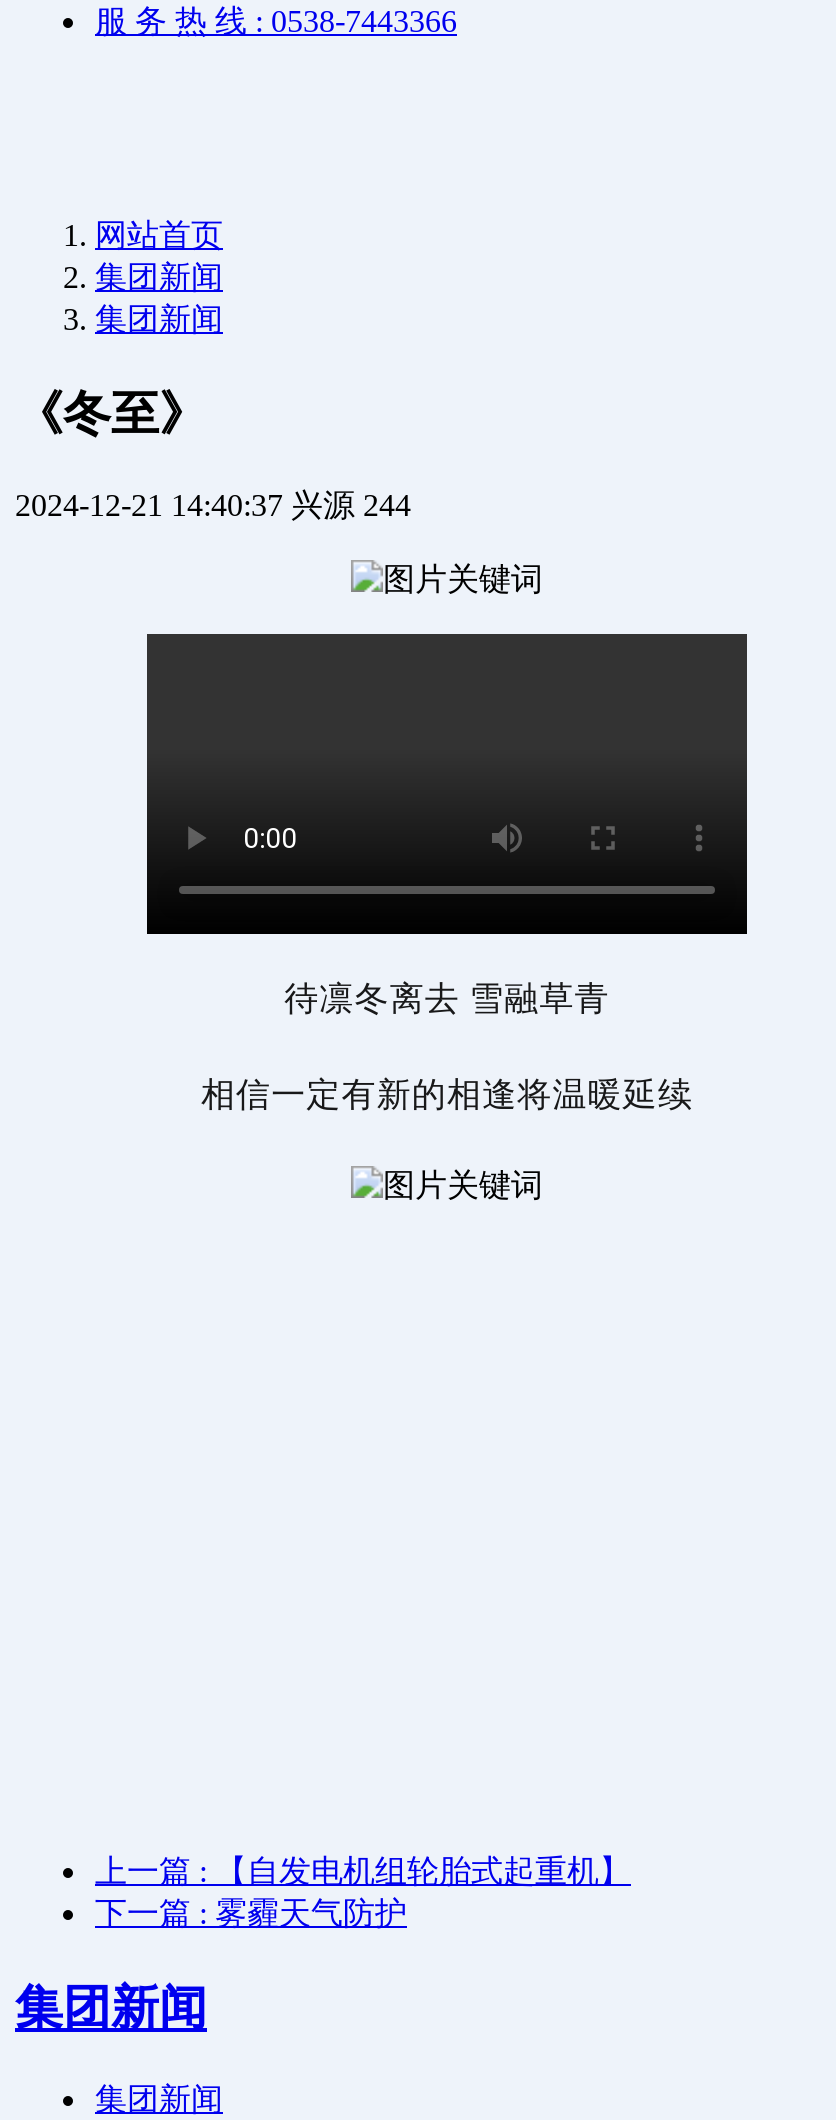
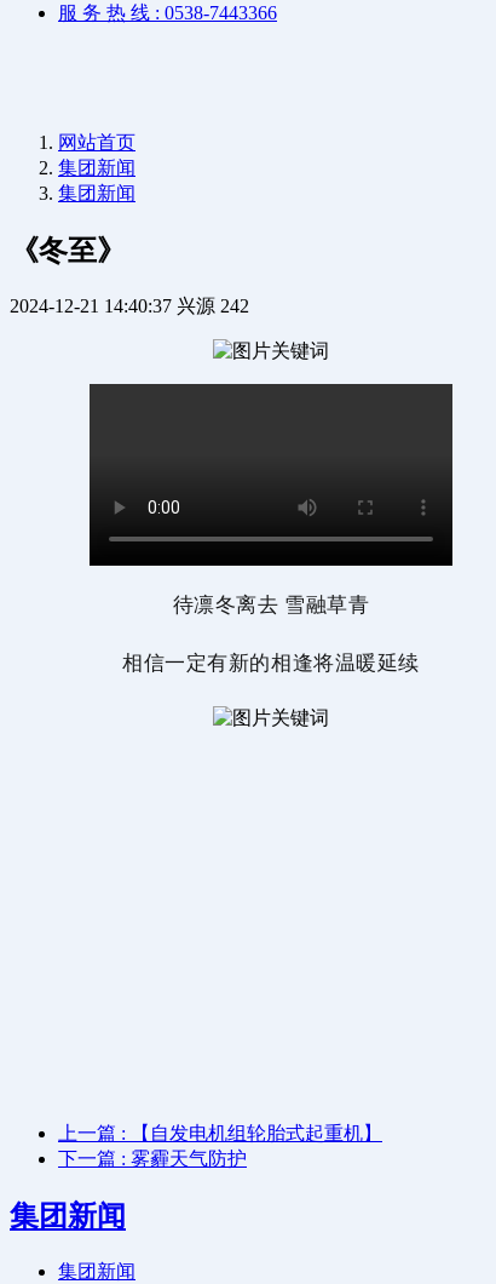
[15,488,411,522] 2024-12-21 14:40:37 兴源 244 -> [10,295,249,316] 2024-12-21 14:40:37 兴源 242

